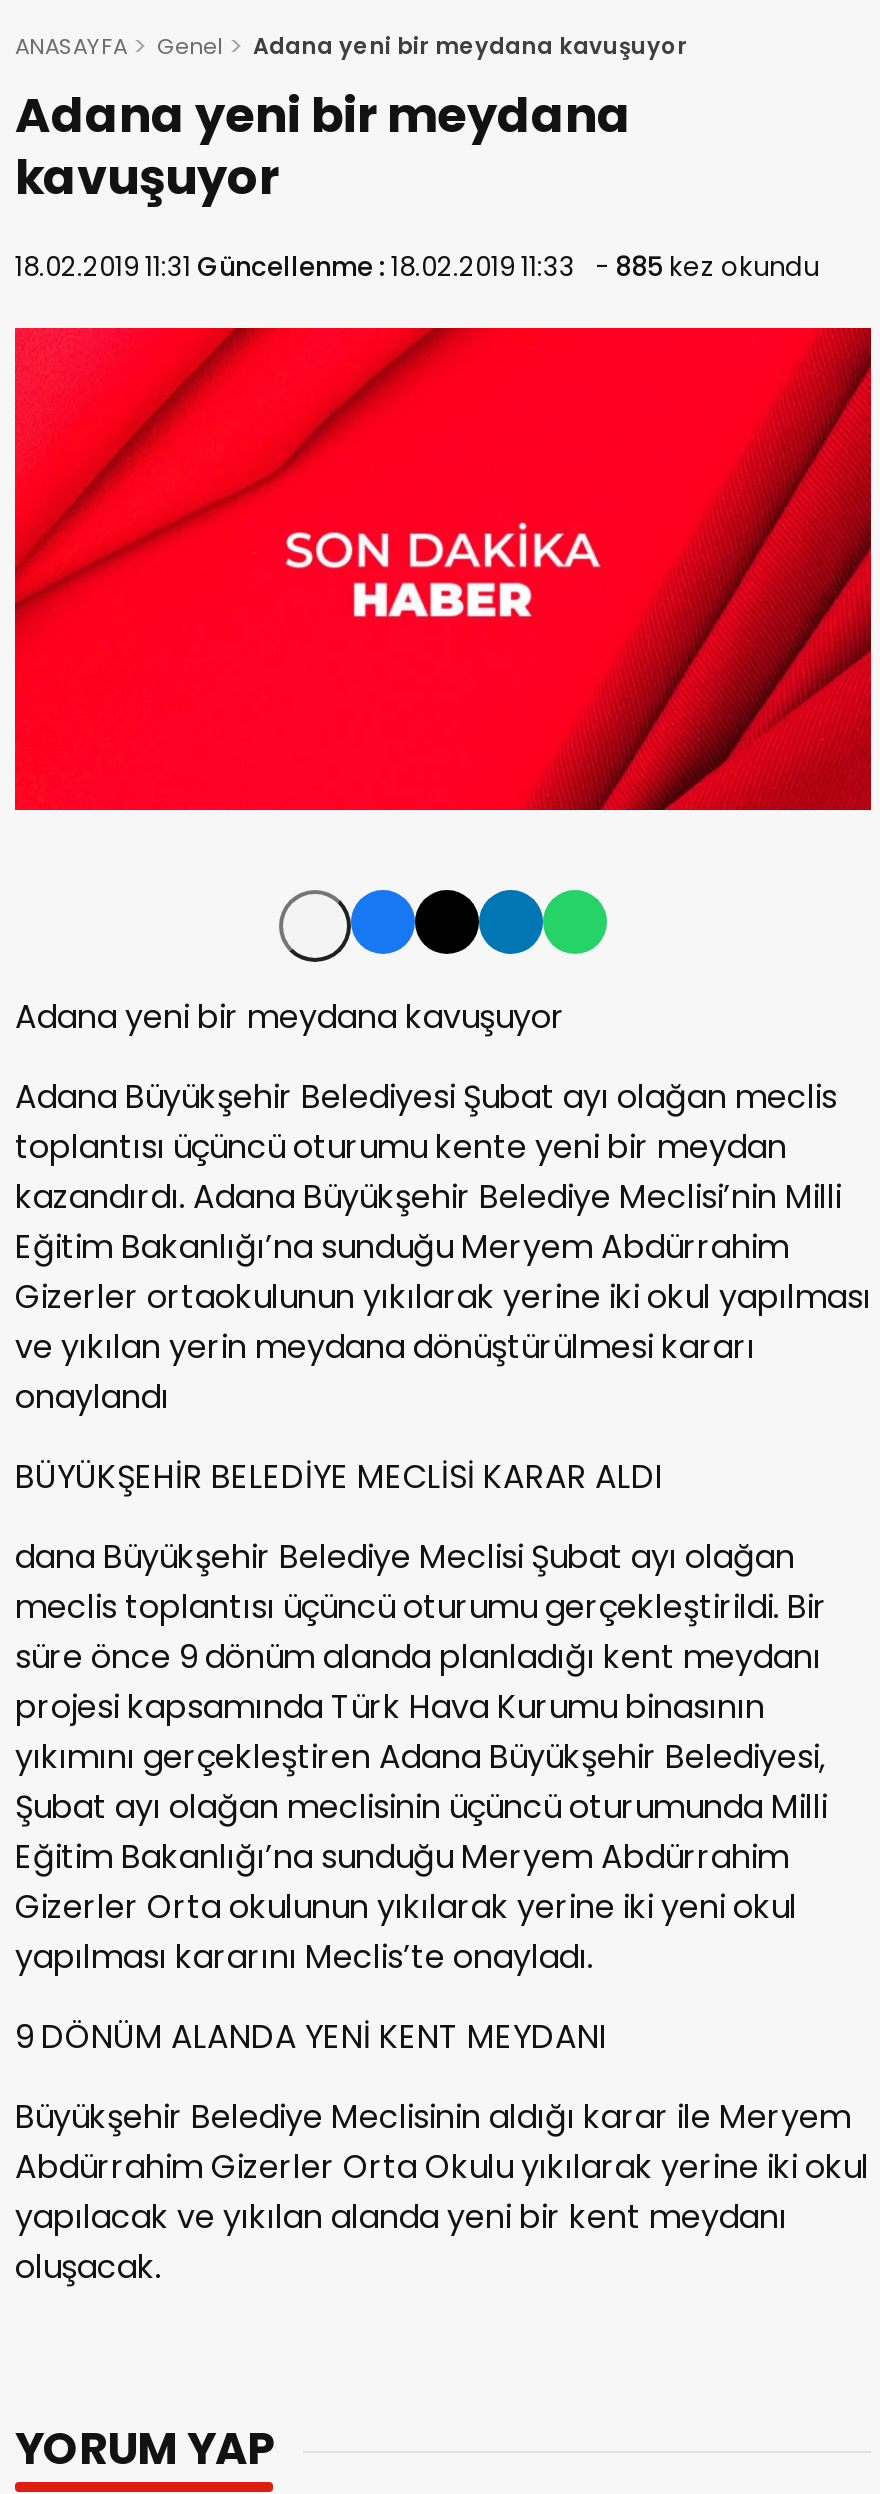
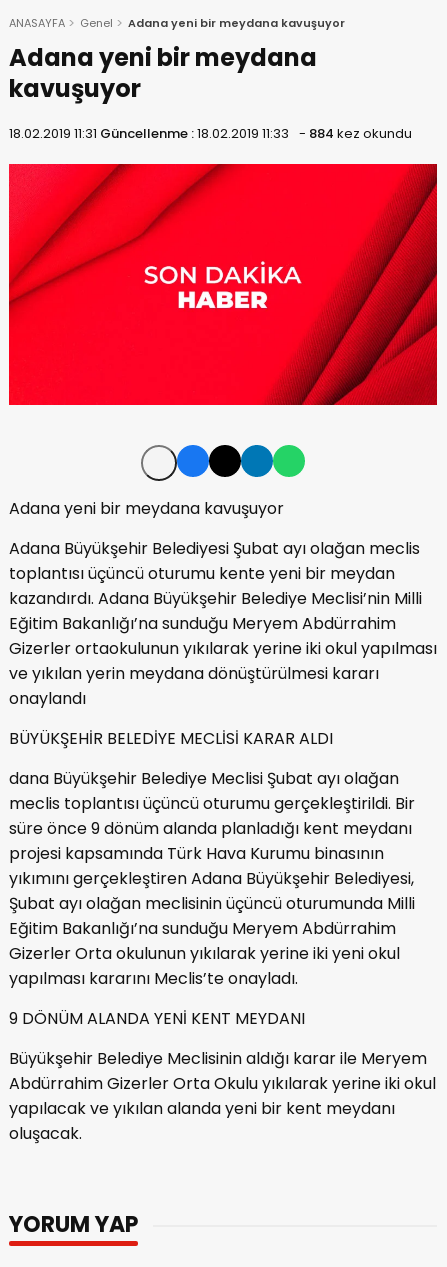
[15,248,819,286] 18.02.2019 11:31 Güncellenme : 18.02.2019 11:33 - 885 kez okundu -> [9,124,412,143] 18.02.2019 11:31 Güncellenme : 18.02.2019 11:33 - 884 kez okundu

